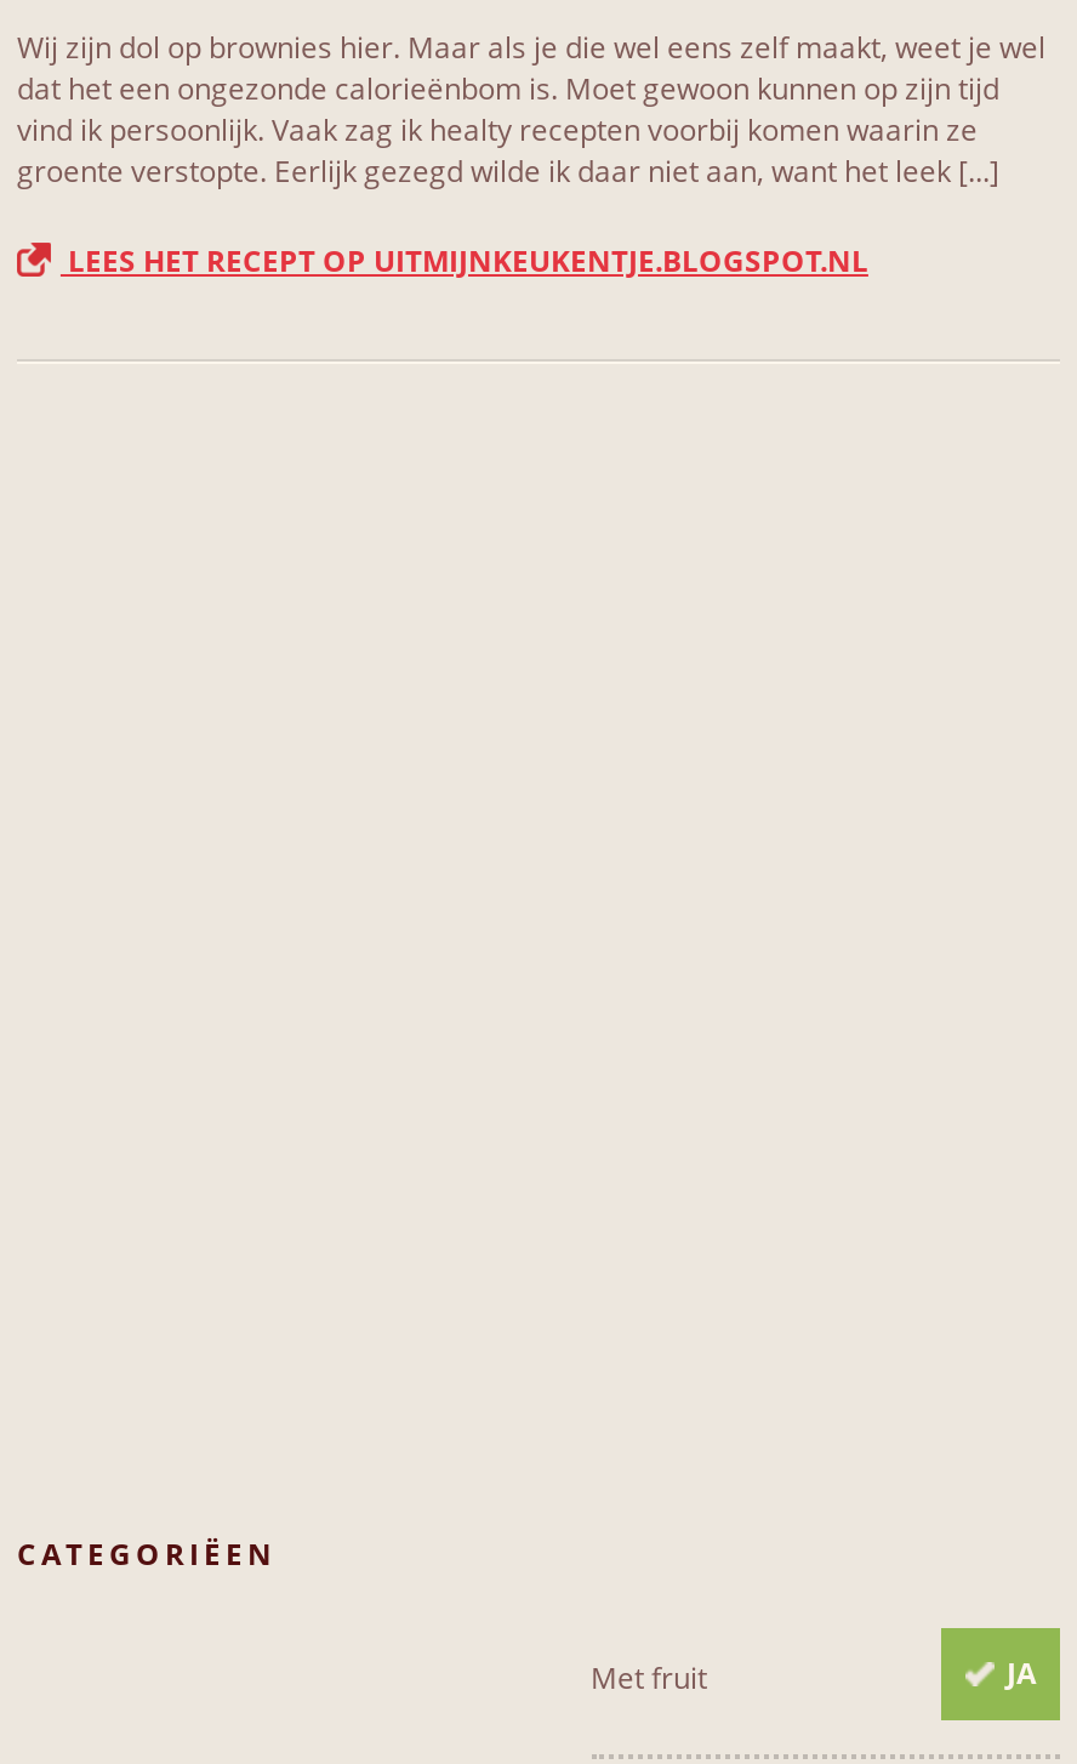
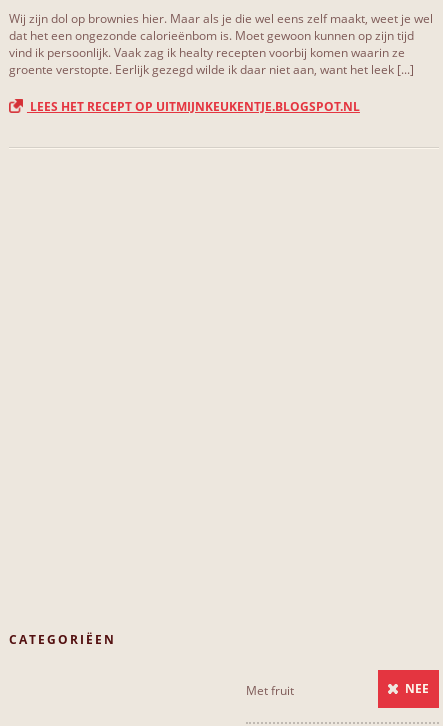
[1007,1651,1036,1693] JA -> [405,680,429,697] NEE

